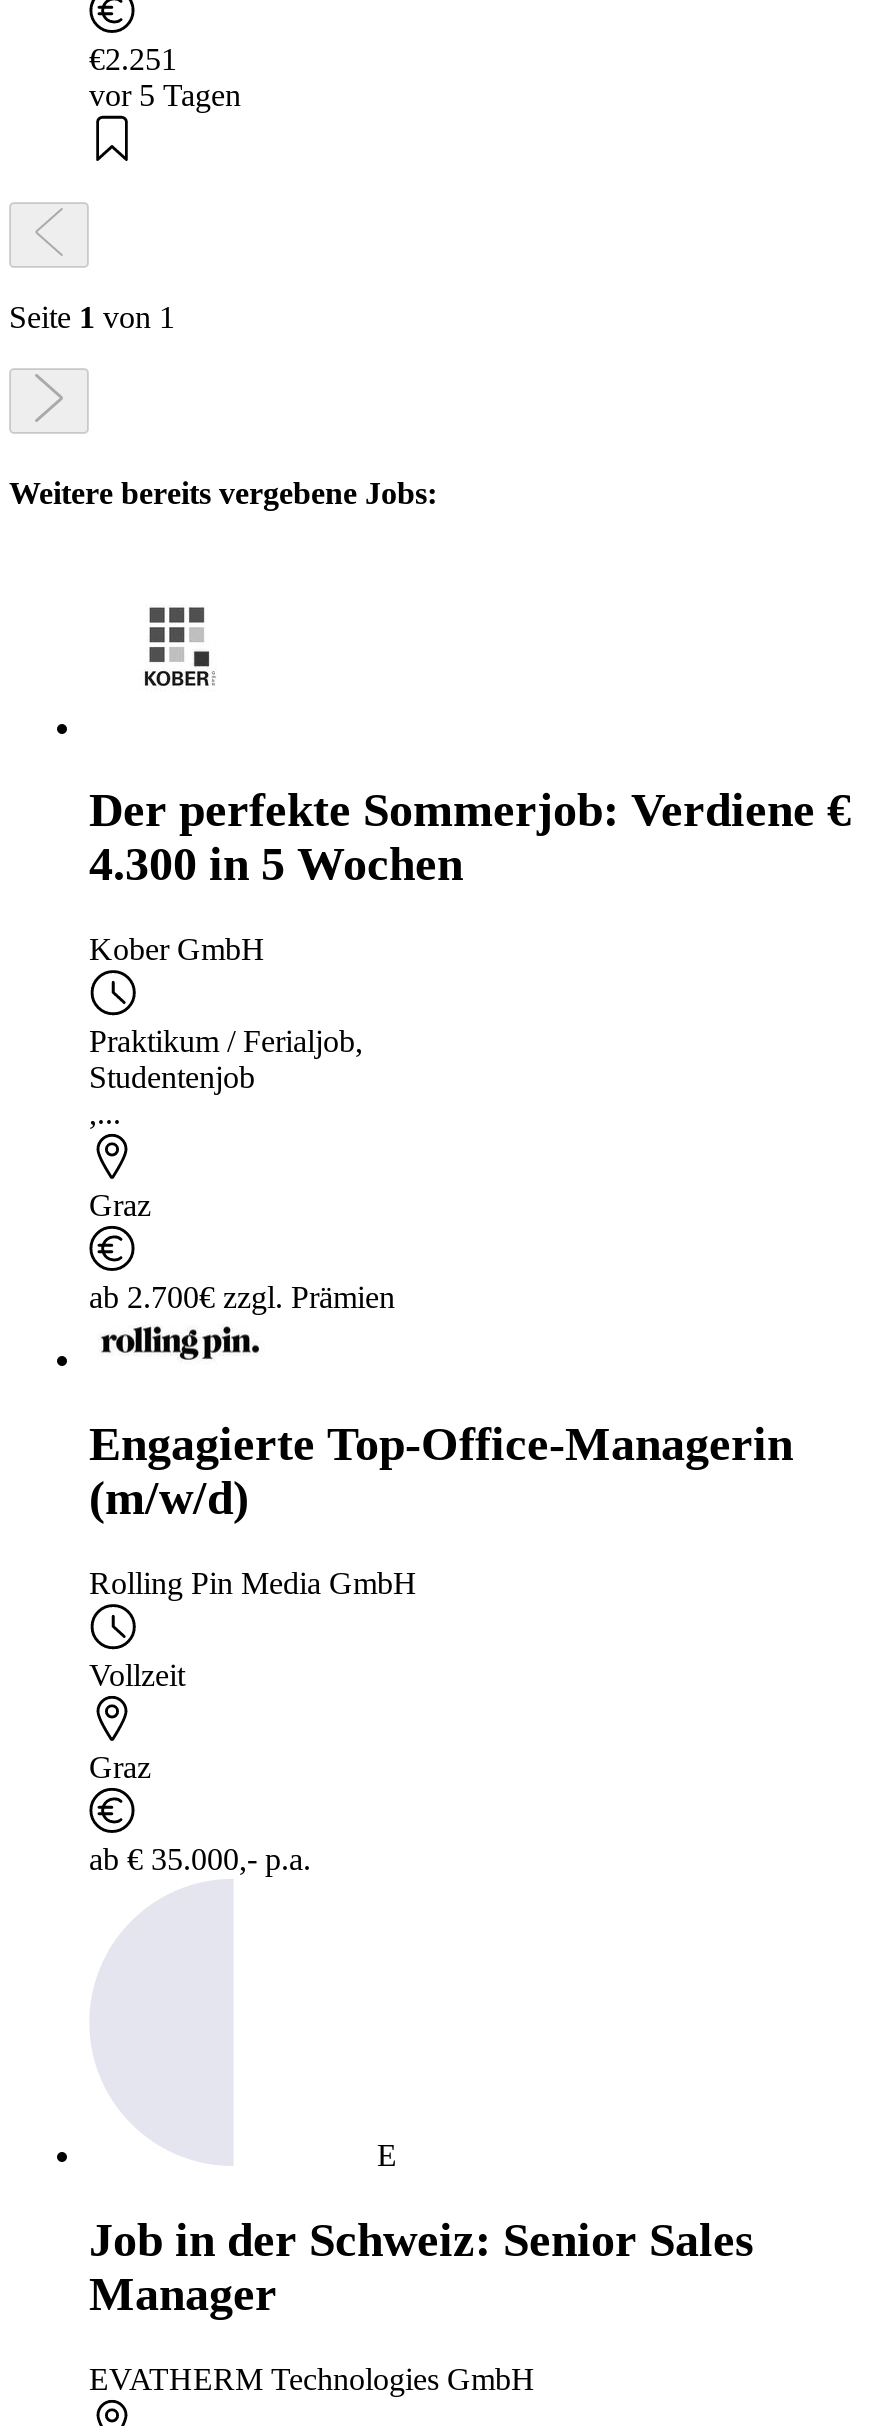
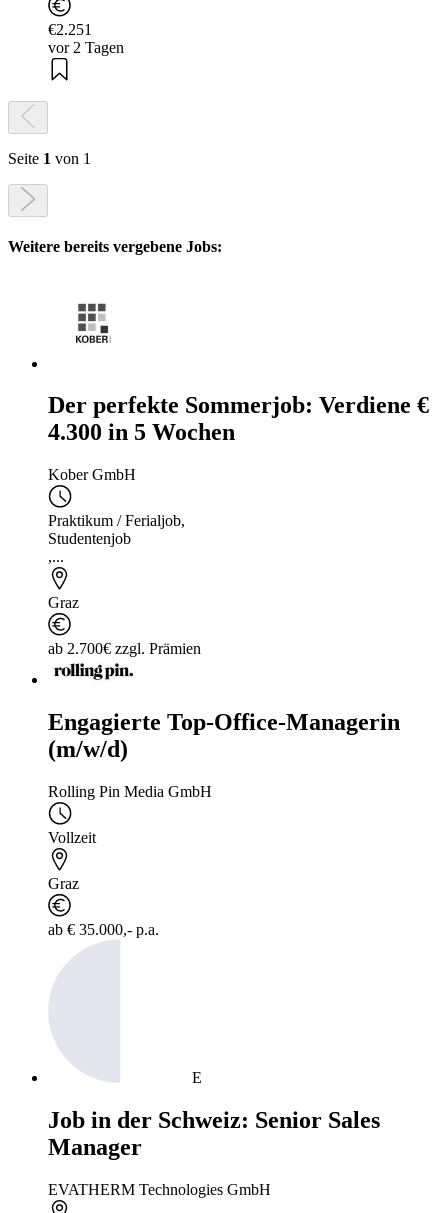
[89,78,241,112] vor 5 Tagen -> [48,39,124,56] vor 2 Tagen

